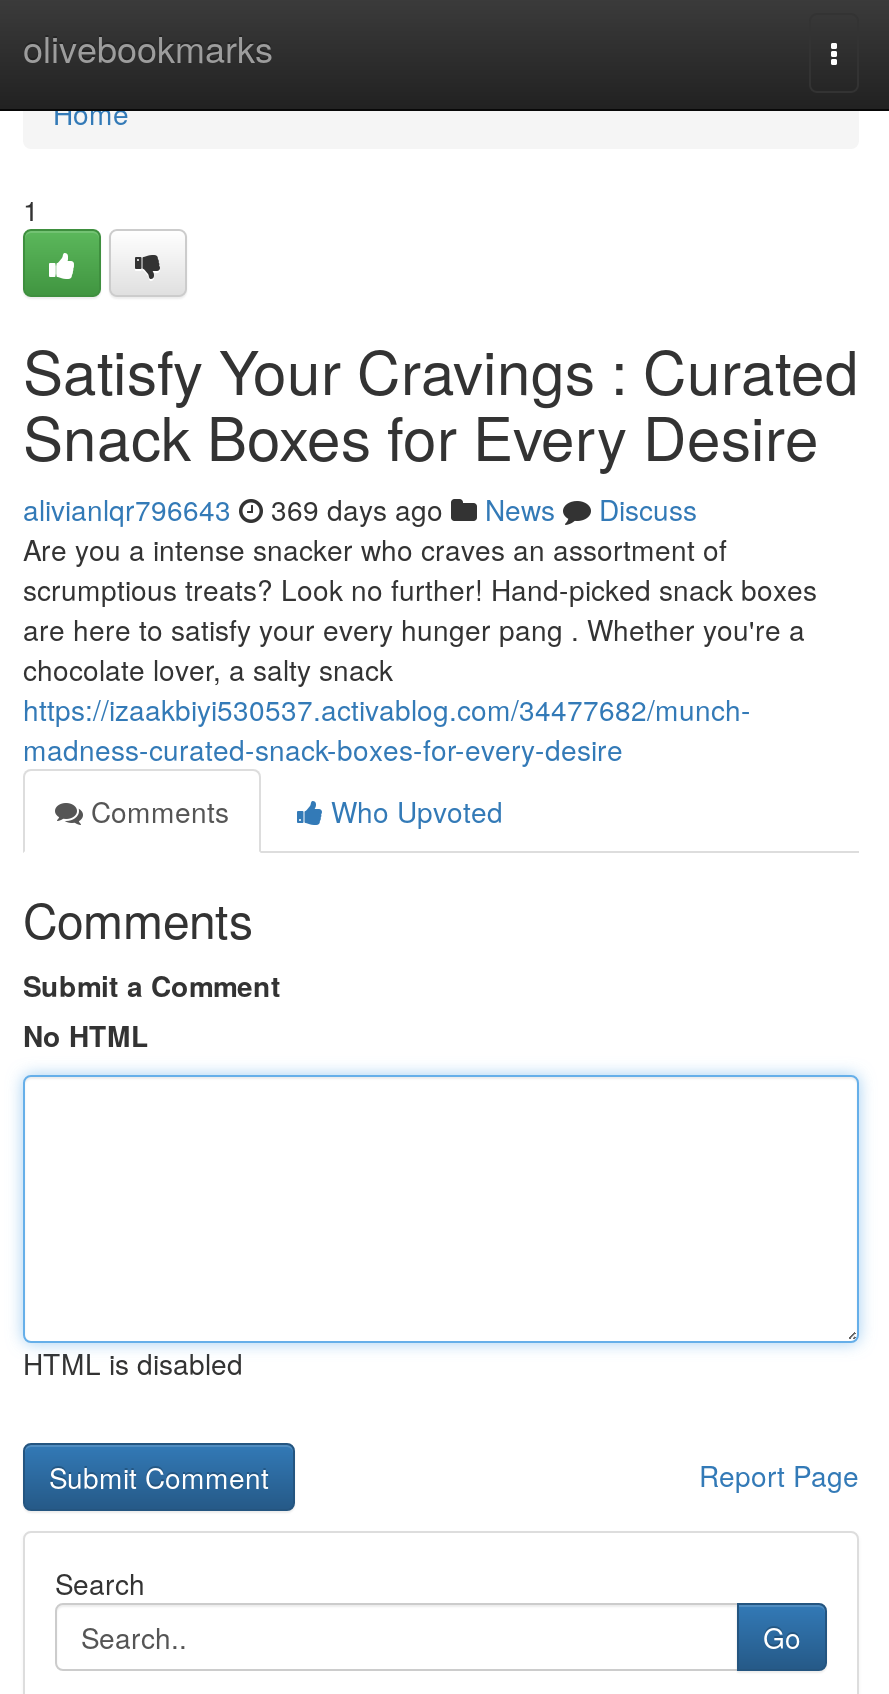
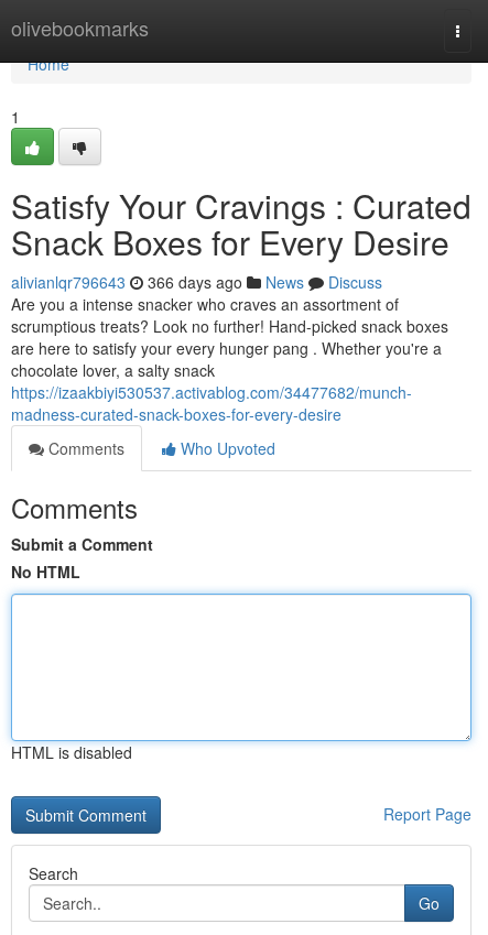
[23,489,697,529] alivianlqr796643 369 days ago News Discuss -> [11,271,382,293] alivianlqr796643 366 days ago News Discuss

